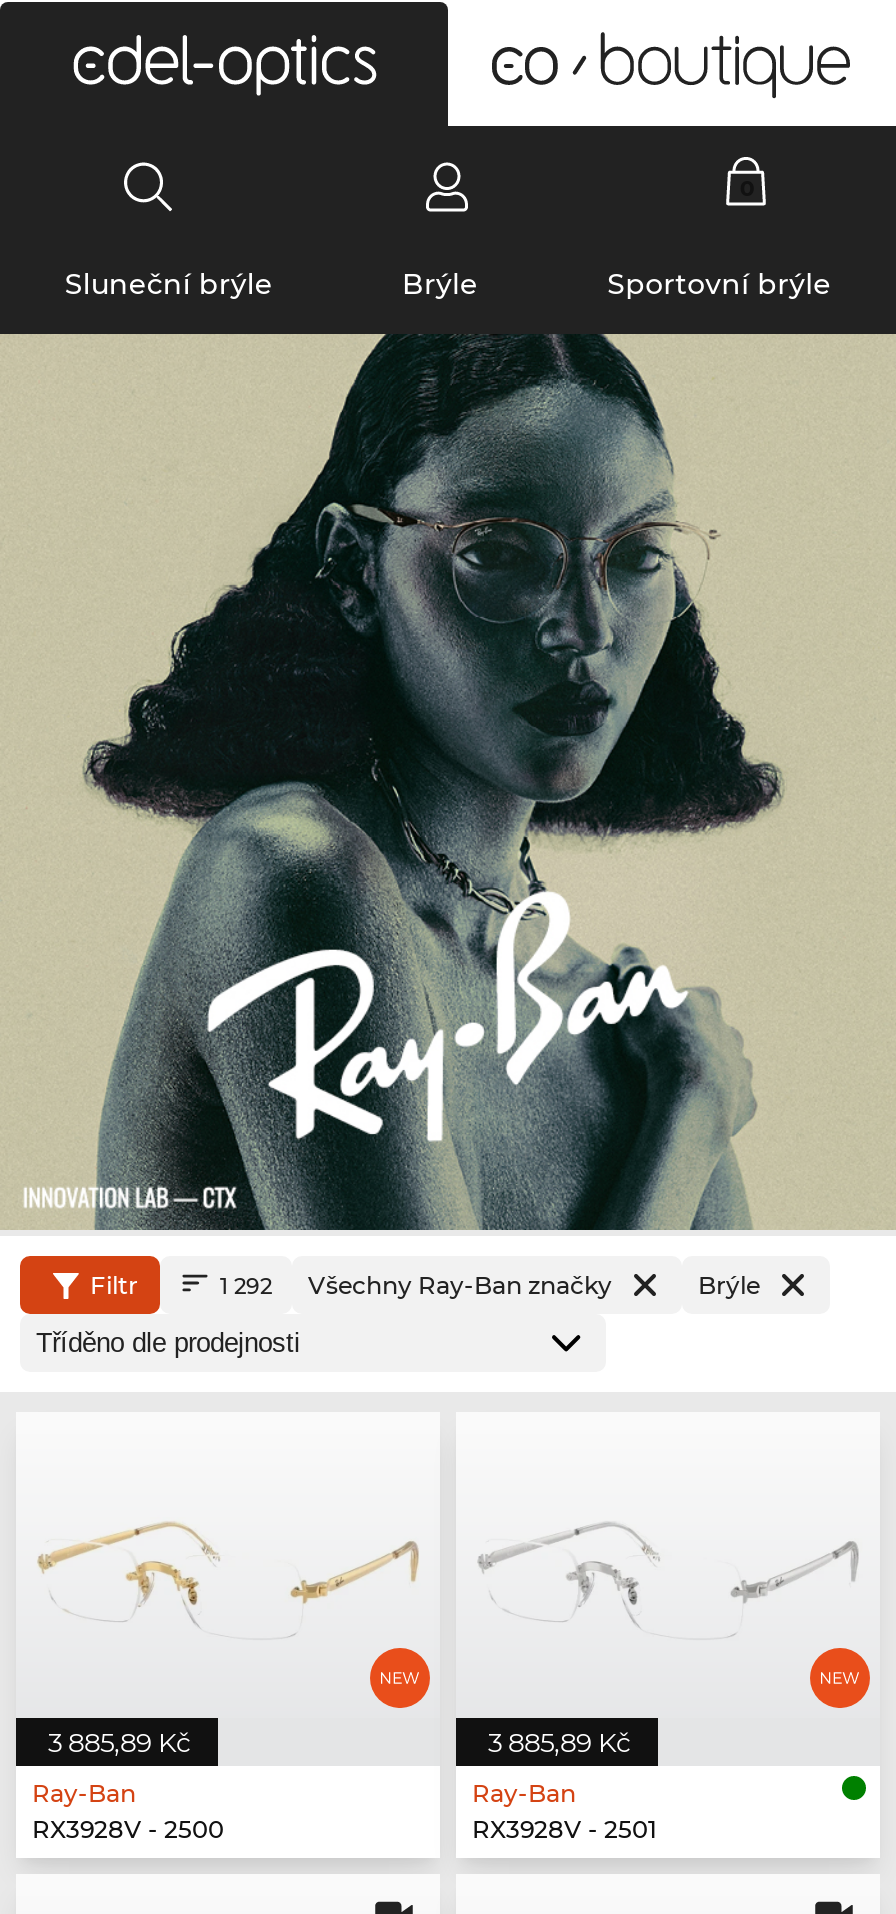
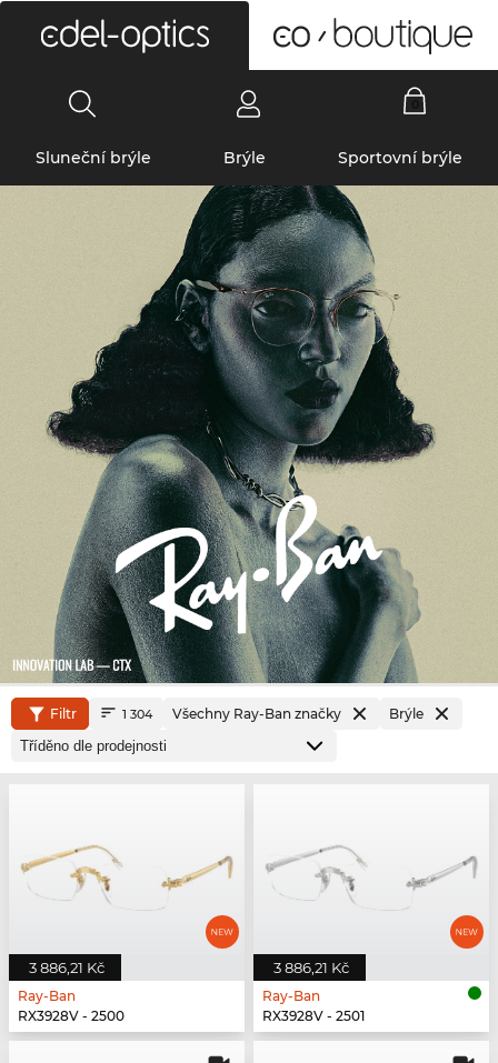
[220,1270,612,1300] 1 292 Všechny Ray-Ban značky -> [122,705,341,722] 1 304 Všechny Ray-Ban značky
[48,1726,190,1758] 3 885,89 Kč -> [29,958,104,976] 3 886,21 Kč
[488,1726,630,1758] 3 885,89 Kč -> [273,958,349,976] 3 886,21 Kč

